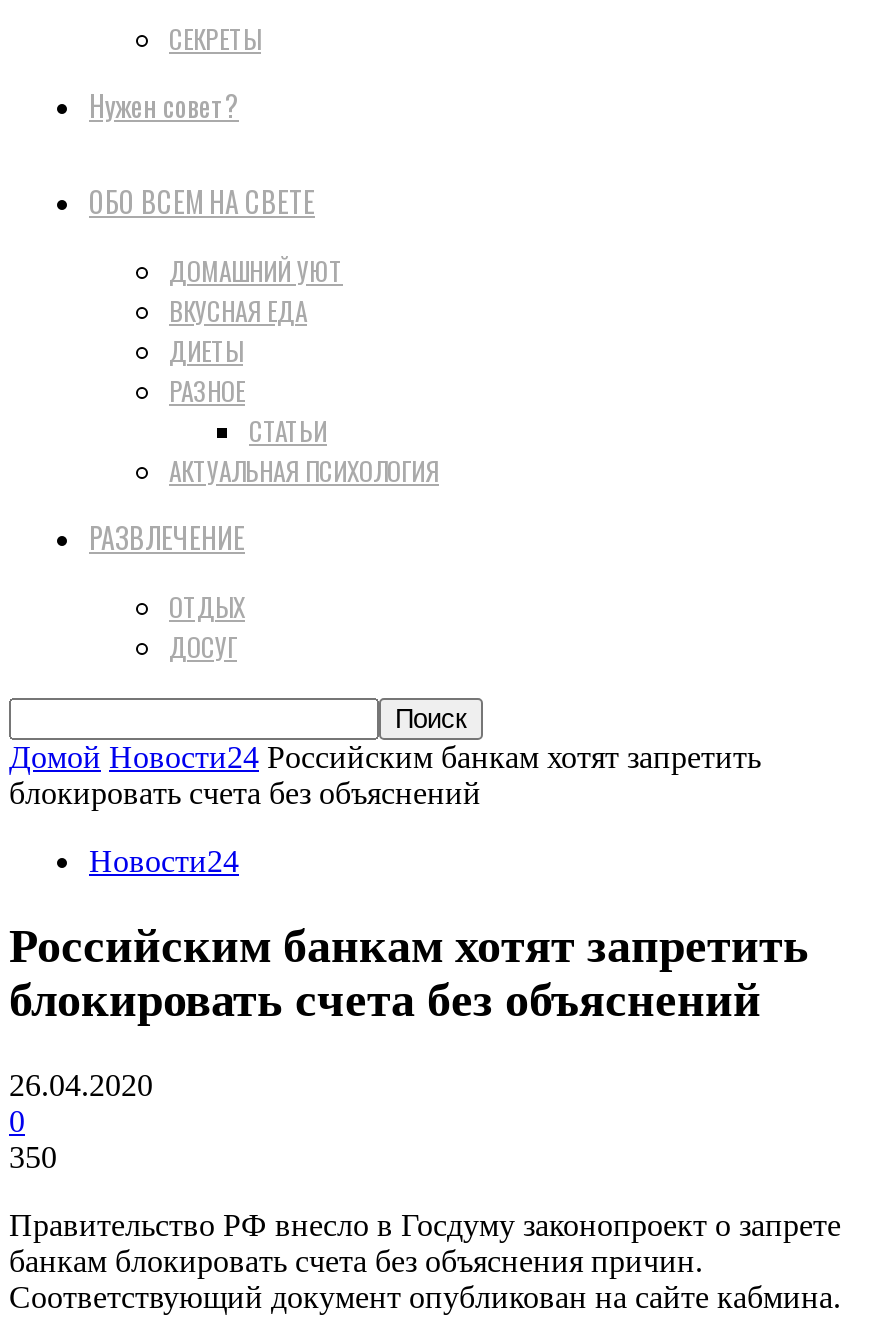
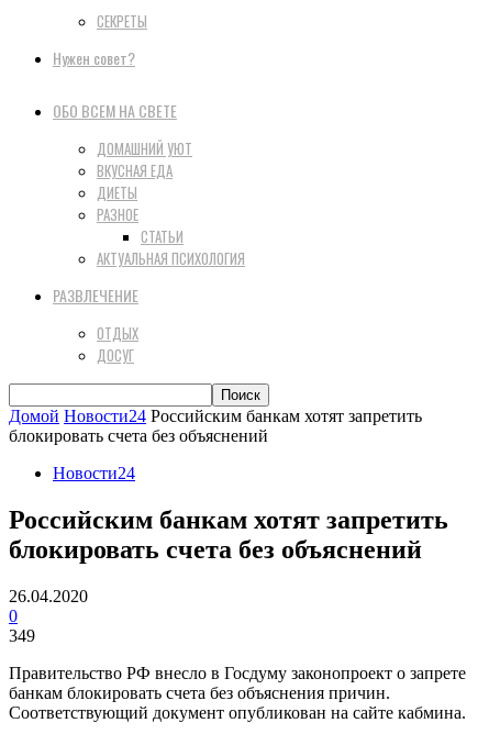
[9,1140,57,1174] 350 -> [9,626,35,645] 349

